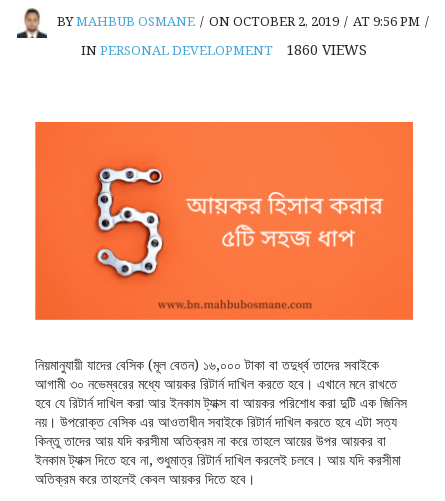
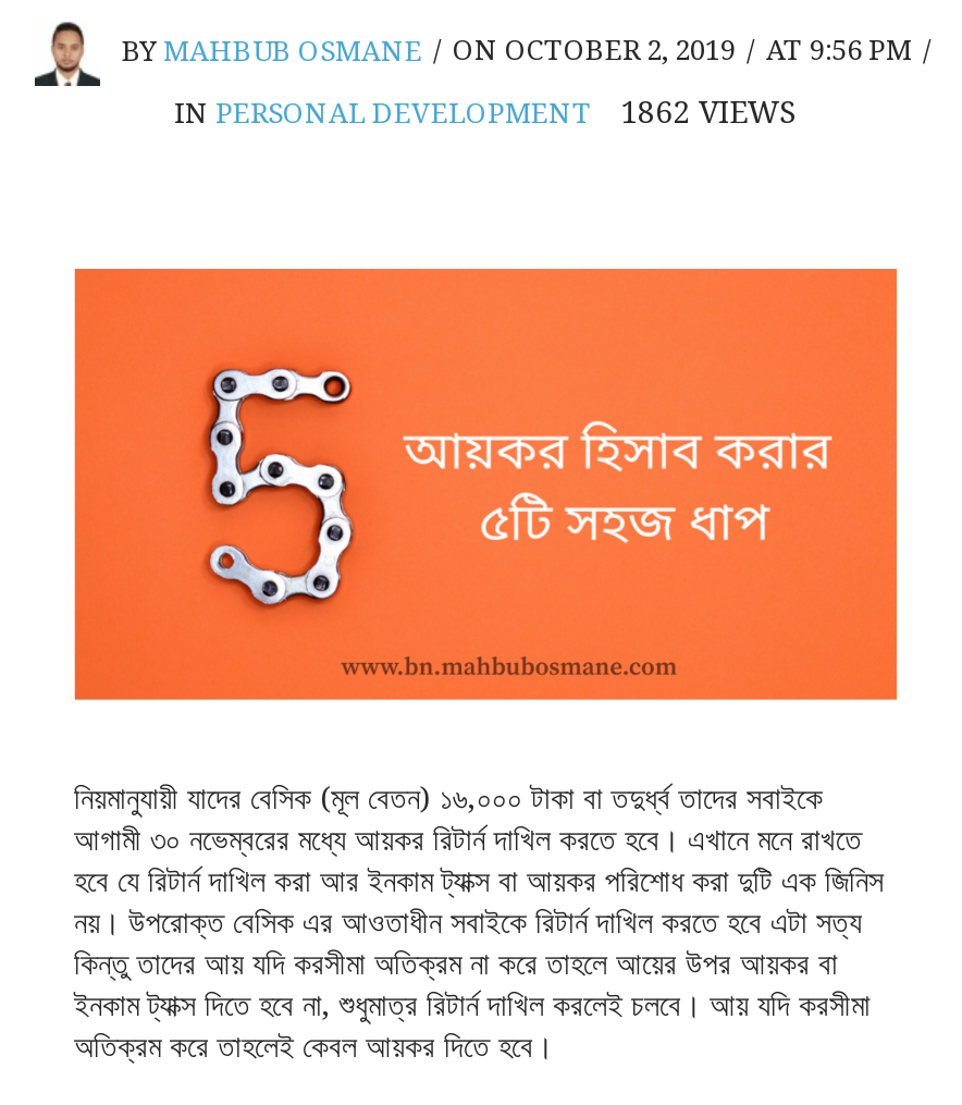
[81,40,367,59] IN PERSONAL DEVELOPMENT 1860 VIEWS -> [174,90,797,132] IN PERSONAL DEVELOPMENT 1862 VIEWS

